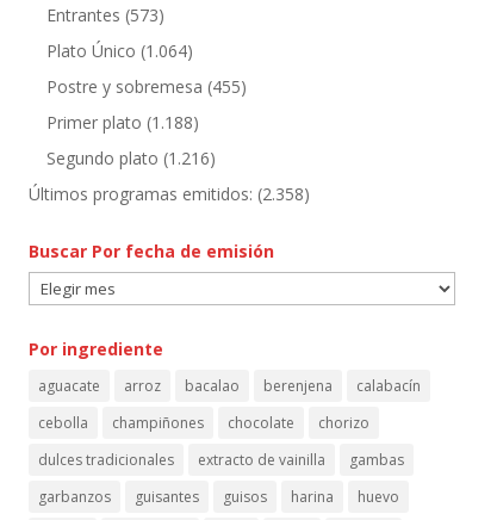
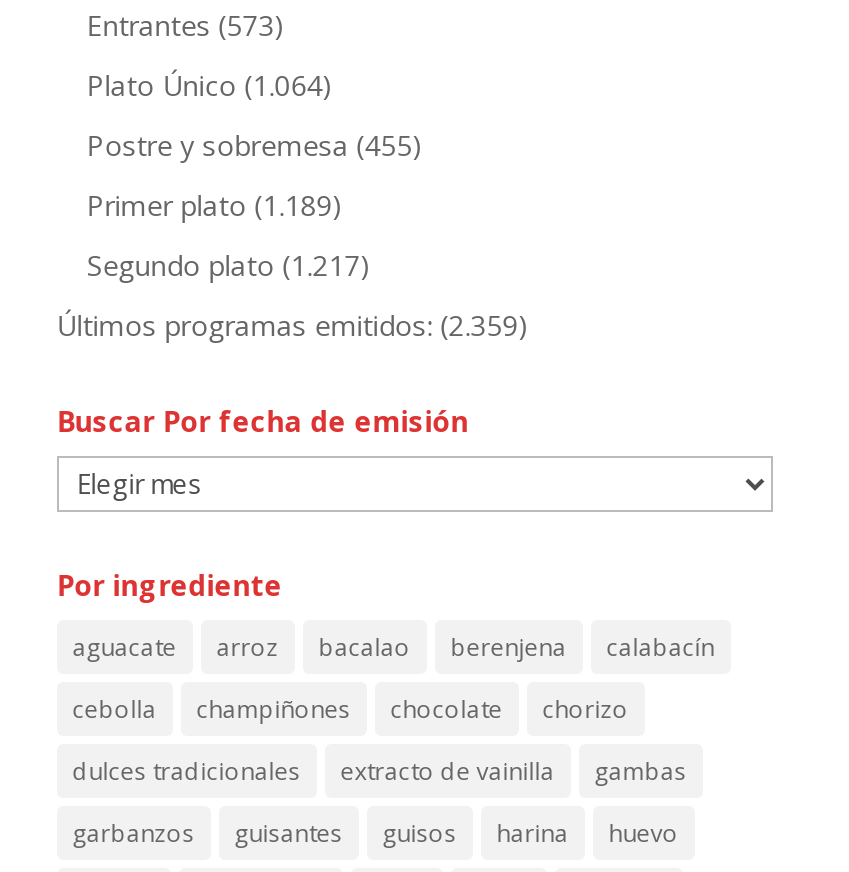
[46,111,199,133] Primer plato (1.188) -> [87,185,343,223] Primer plato (1.189)
[46,146,215,169] Segundo plato (1.216) -> [87,245,371,283] Segundo plato (1.217)
[28,182,310,205] Últimos programas emitidos: (2.358) -> [57,305,529,343] Últimos programas emitidos: (2.359)

